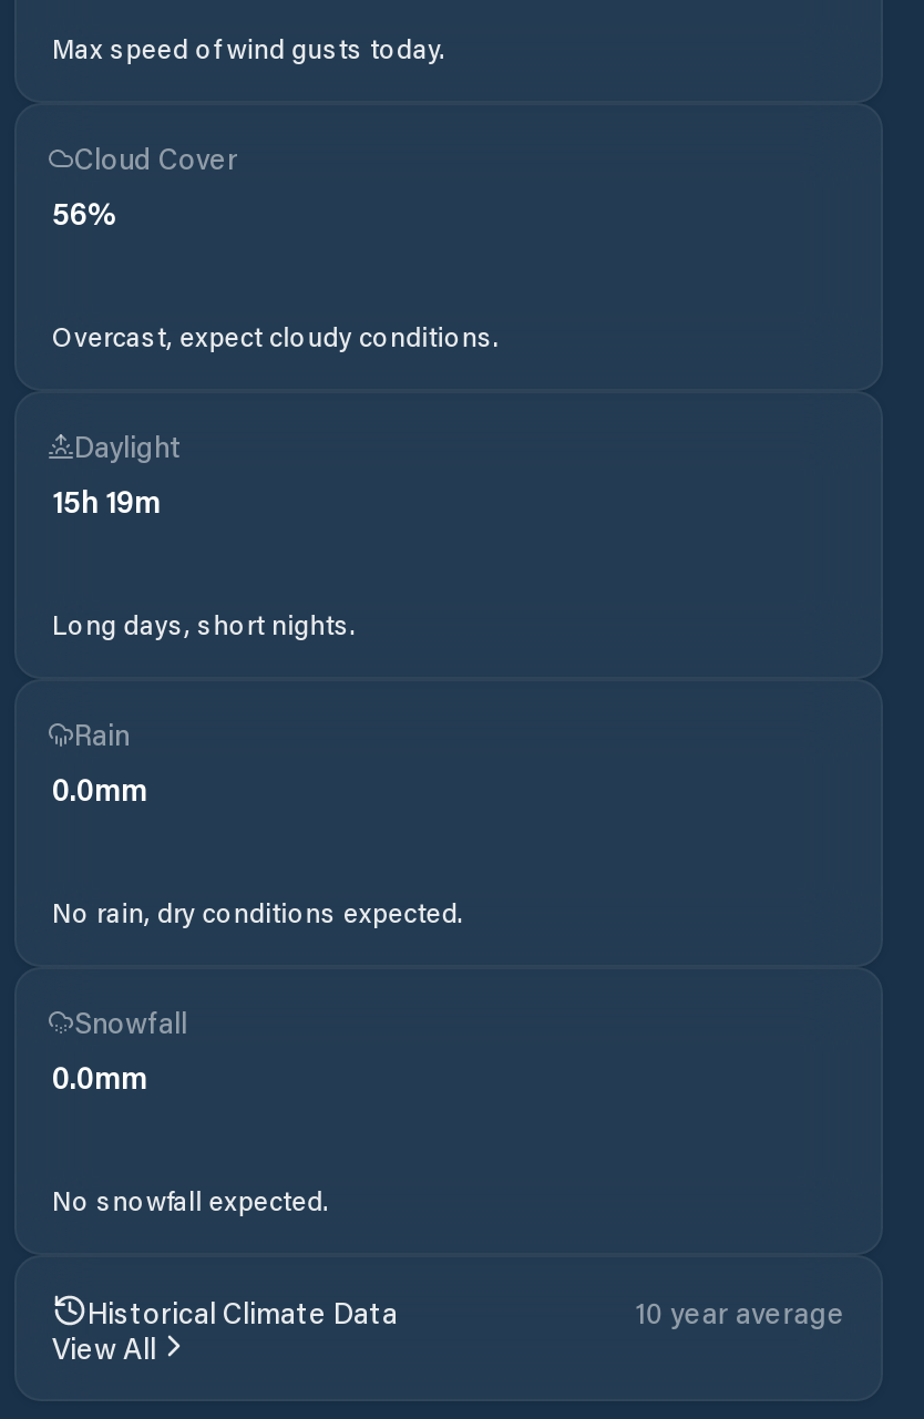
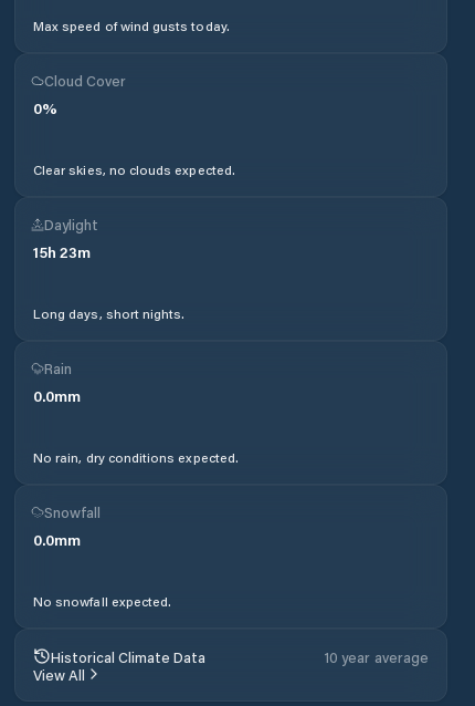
[52,192,119,234] 56% -> [33,97,57,118] 0%
[52,318,500,353] Overcast, expect cloudy conditions. -> [33,160,235,178] Clear skies, no clouds expected.
[52,480,161,522] 15h 19m -> [33,241,91,262] 15h 23m

